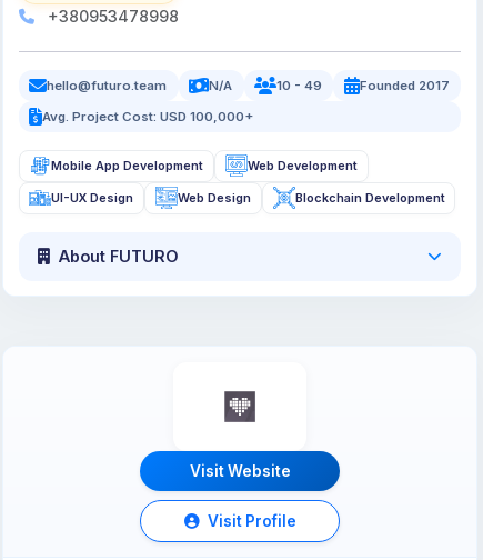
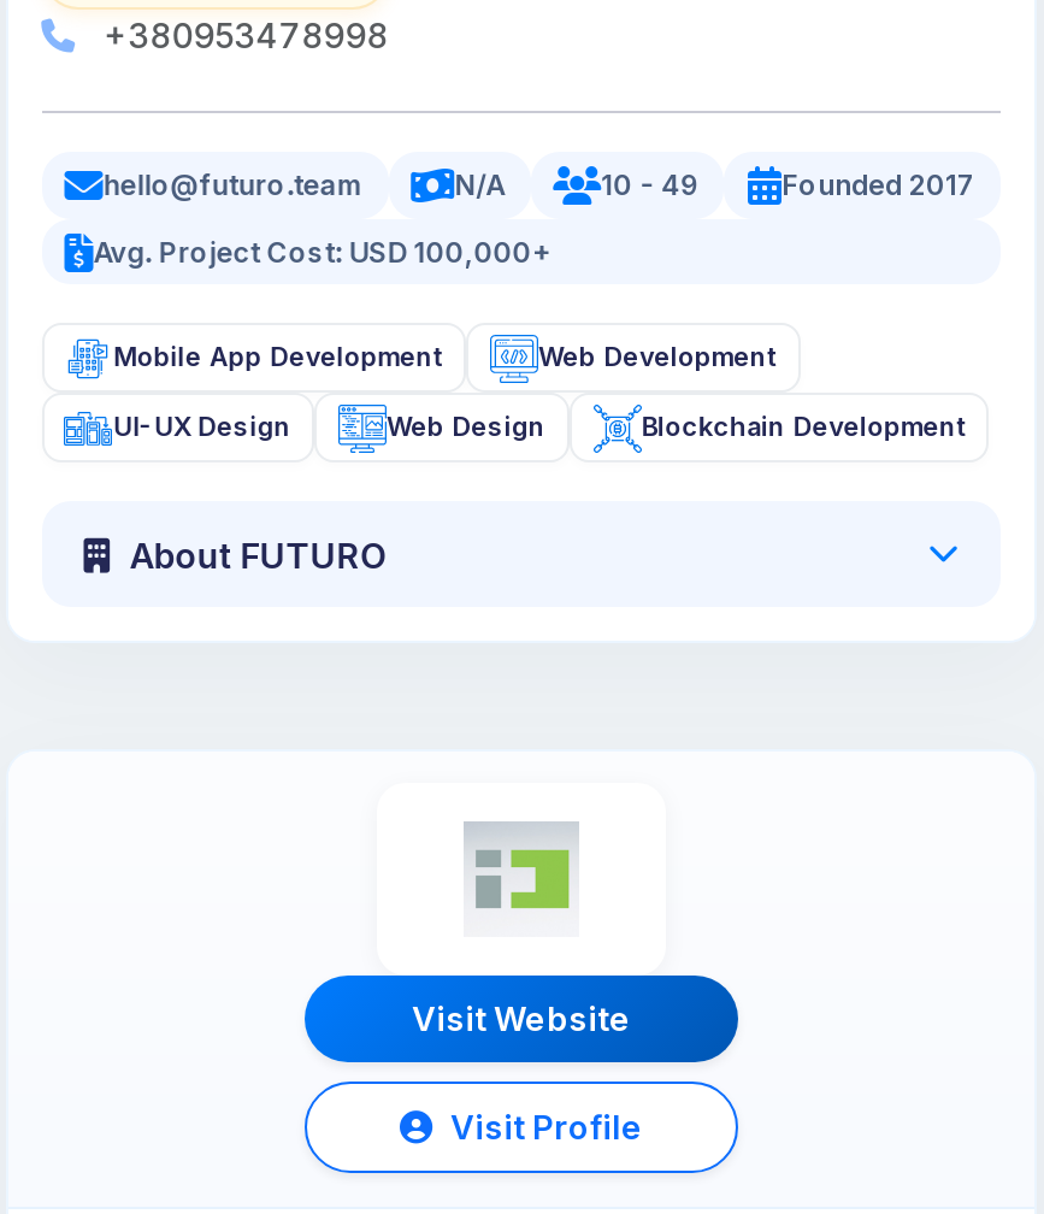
[214,380,265,423] [image] -> [464,821,579,915] [image]

